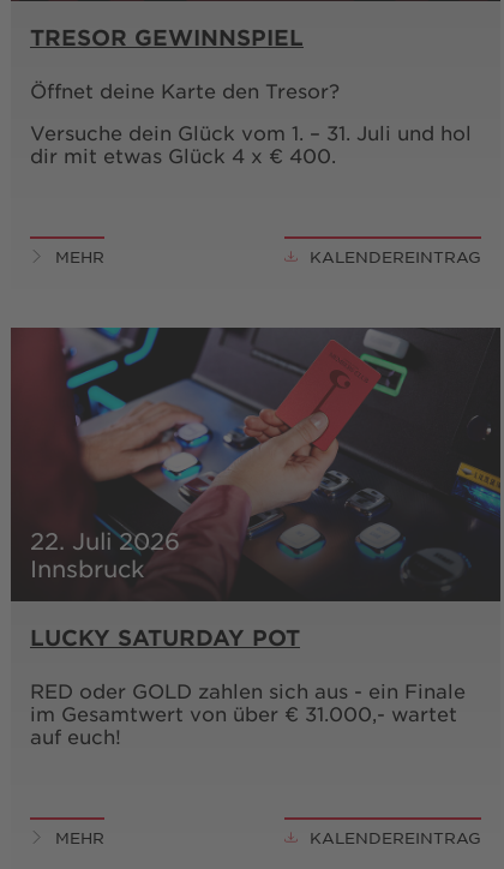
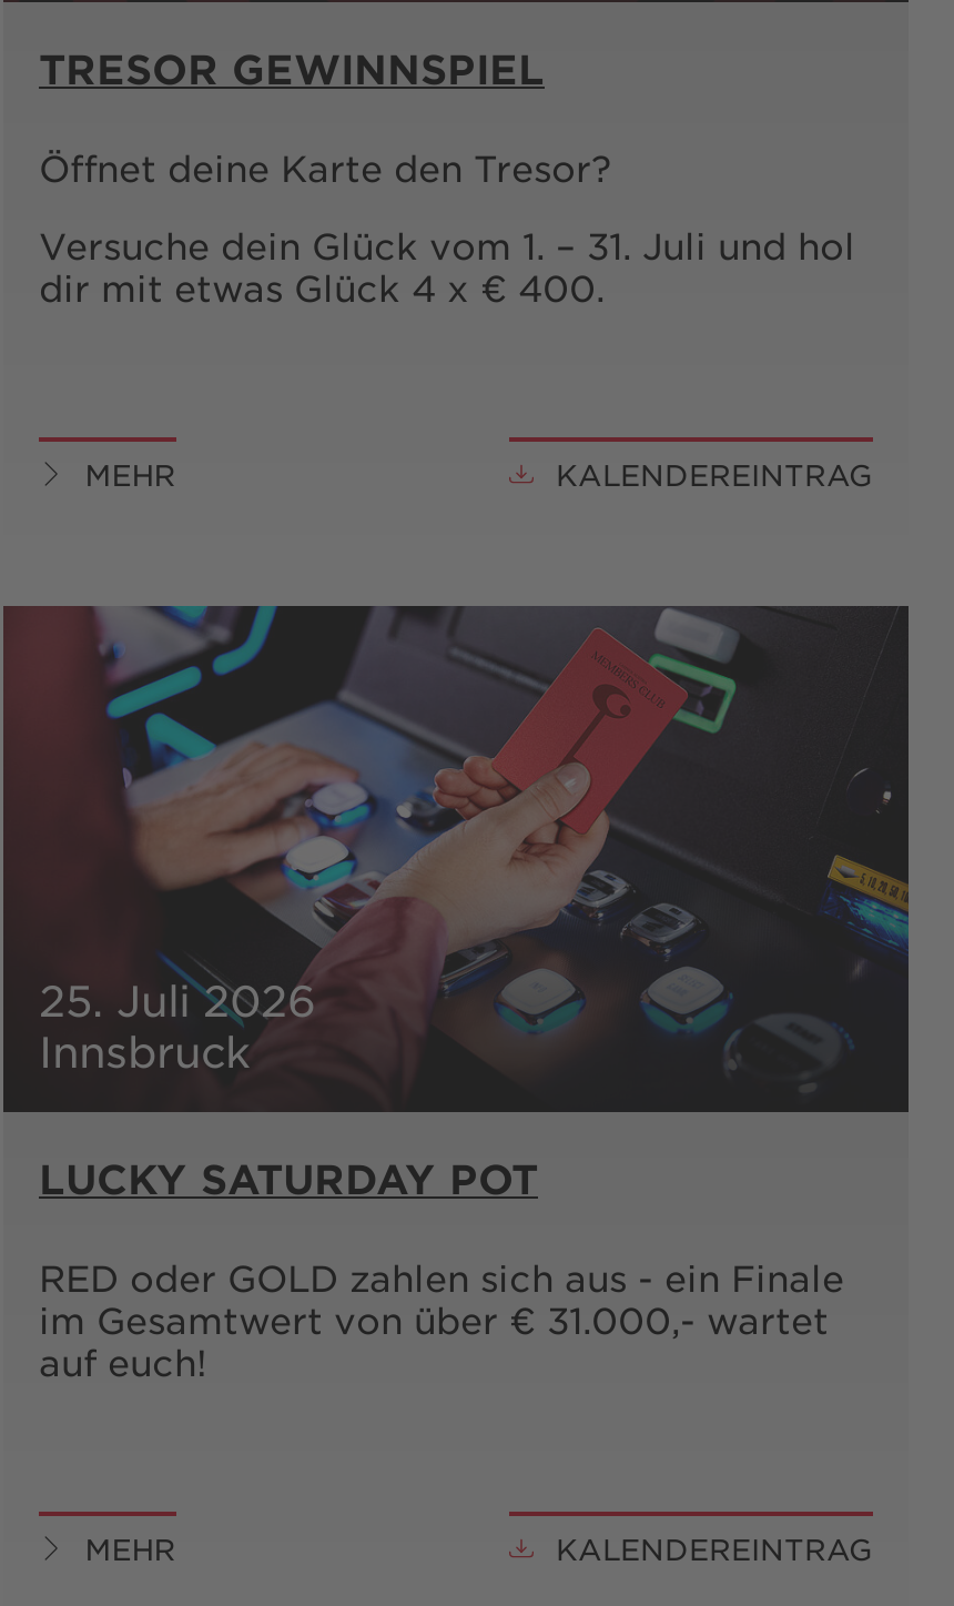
[30,526,180,554] 22. Juli 2026 -> [39,974,316,1025] 25. Juli 2026

